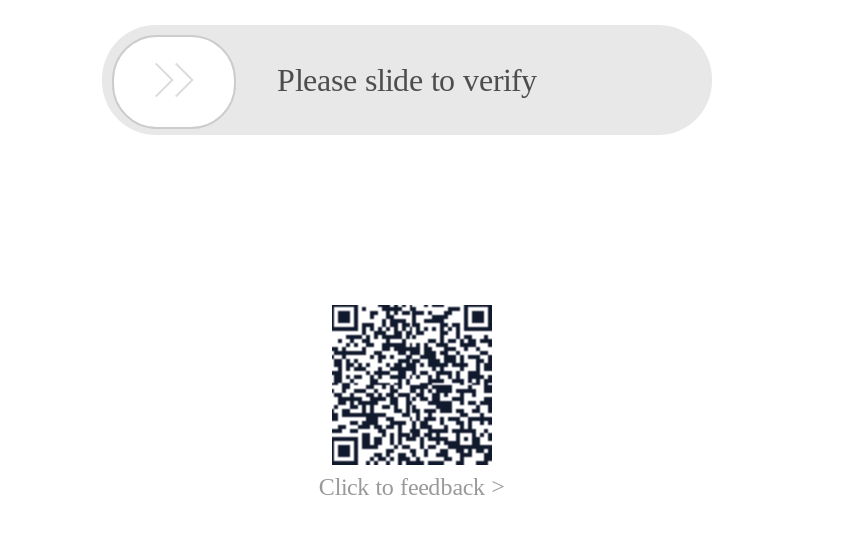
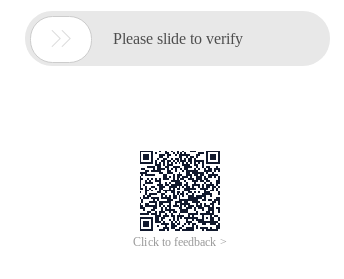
[330,305,492,467] [image] -> [140,150,220,232] [image]

